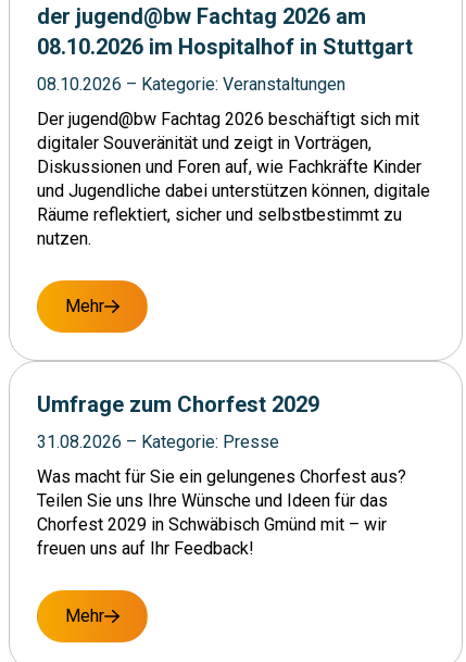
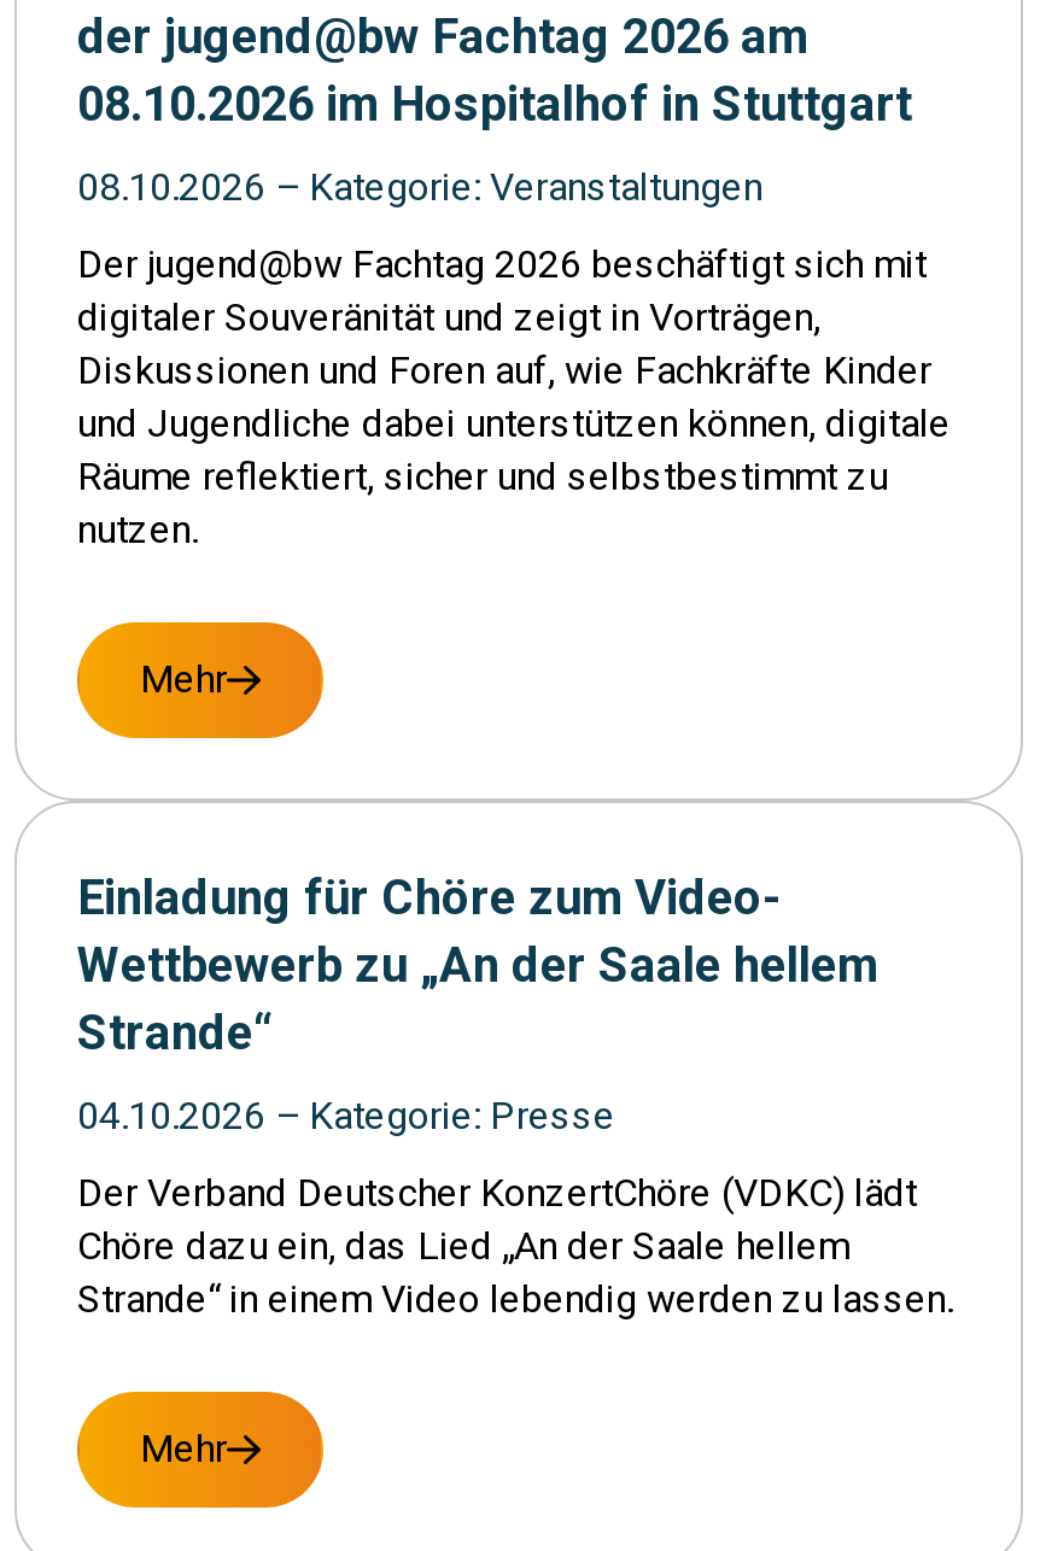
[37,391,319,417] Umfrage zum Chorfest 2029 -> [77,868,878,1061] Einladung für Chöre zum Video- | Wettbewerb zu „An der Saale hellem | Strande“
[37,431,279,452] 31.08.2026 – Kategorie: Presse -> [77,1092,615,1138] 04.10.2026 – Kategorie: Presse
[37,466,406,559] Was macht für Sie ein gelungenes Chorfest aus? | Teilen Sie uns Ihre Wünsche und Ideen für das | Chorfest 2029 in Schwäbisch Gmünd mit – wir | freuen uns auf Ihr Feedback! -> [77,1169,953,1321] Der Verband Deutscher KonzertChöre (VDKC) lädt | Chöre dazu ein, das Lied „An der Saale hellem | Strande“ in einem Video lebendig werden zu lassen.

